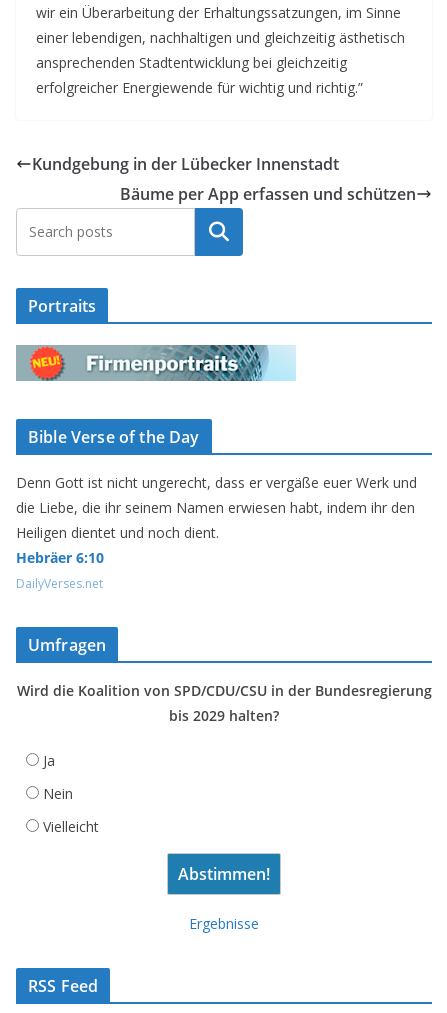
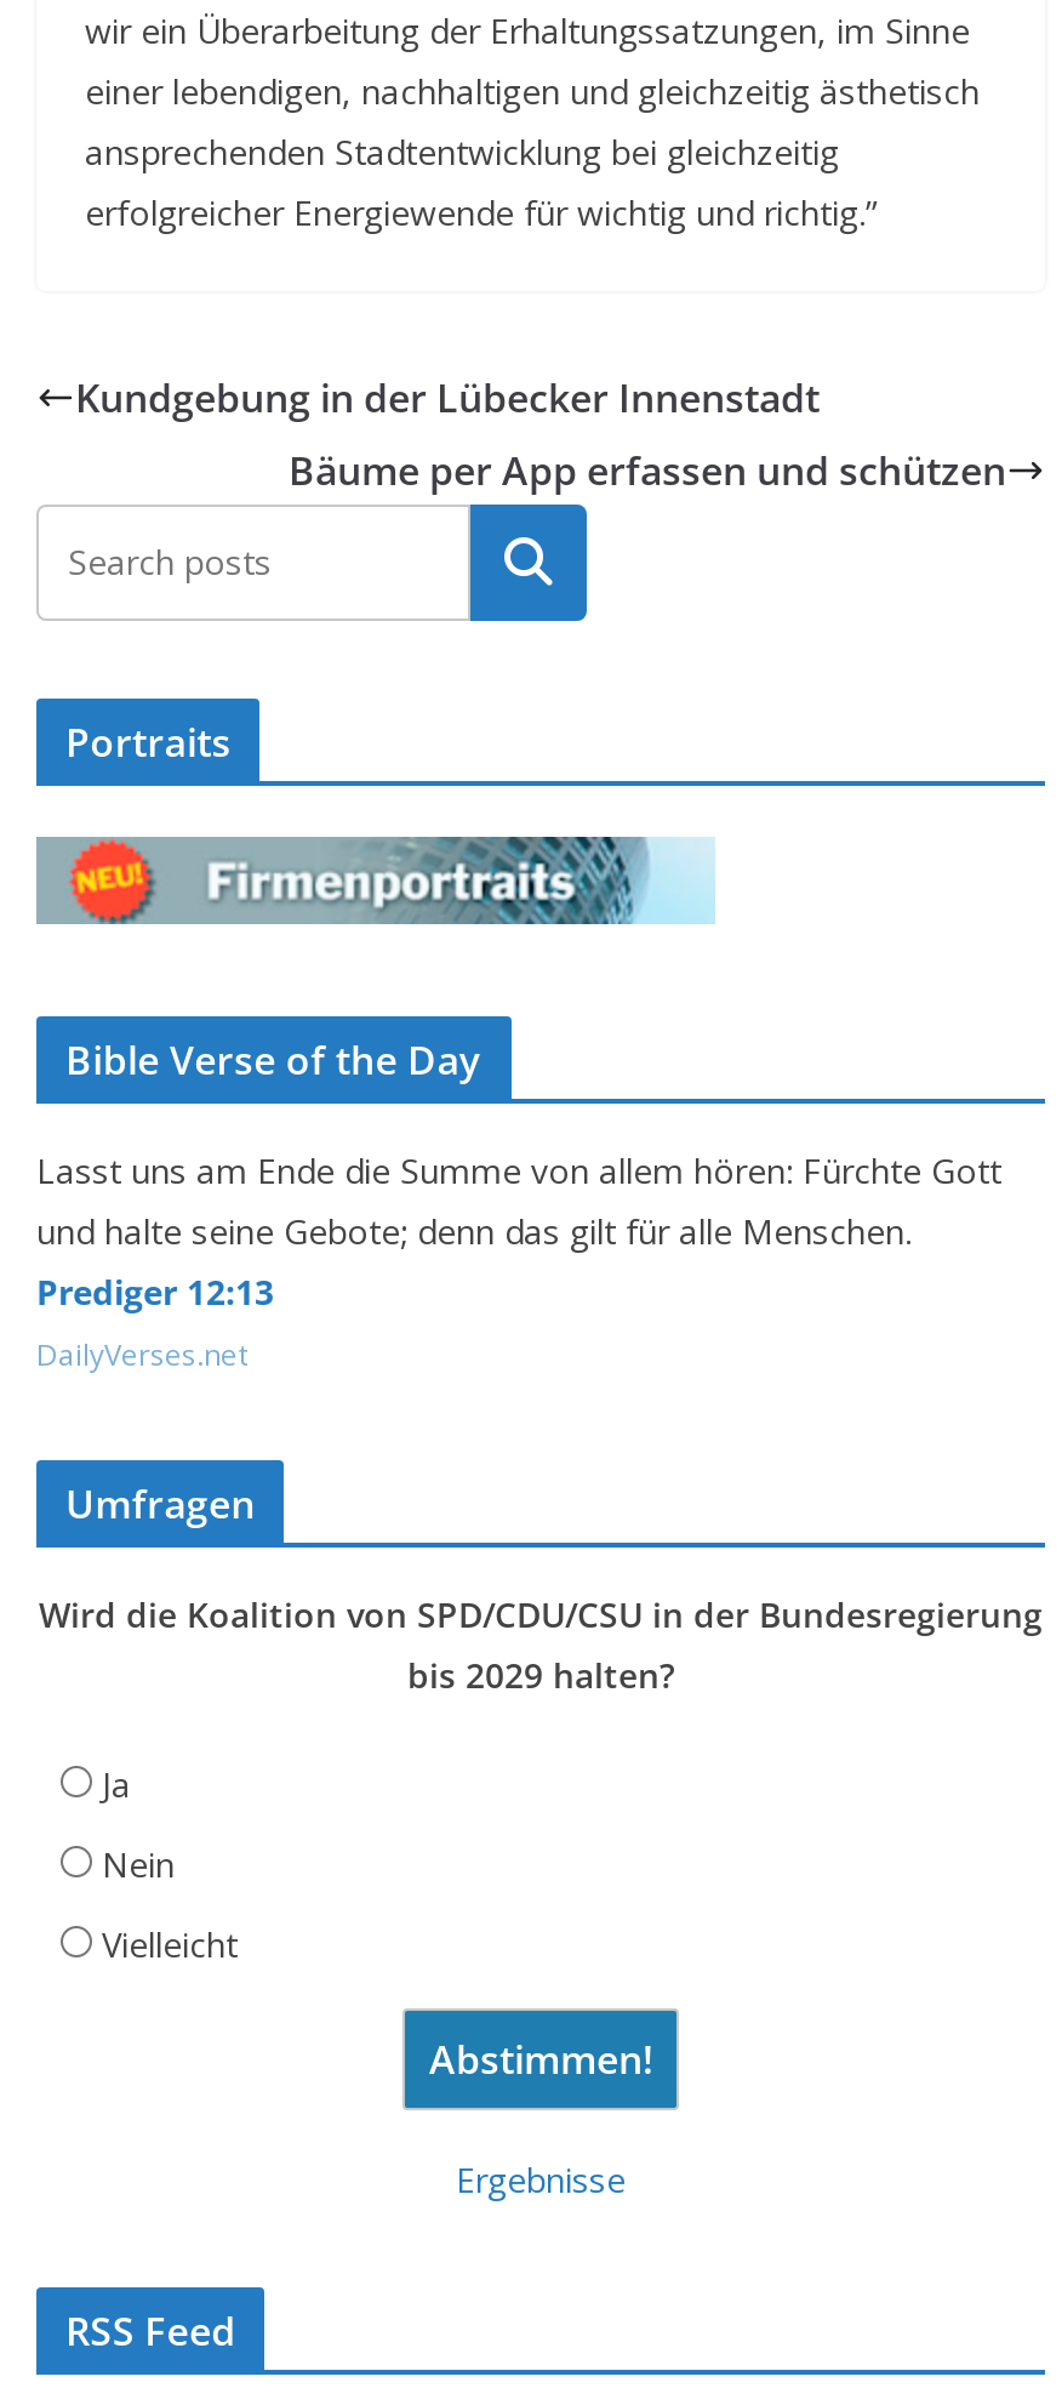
[16,473,417,567] Denn Gott ist nicht ungerecht, dass er vergäße euer Werk und | die Liebe, die ihr seinem Namen erwiesen habt, indem ihr den | Heiligen dientet und noch dient. | Hebräer 6:10 -> [36,1149,1001,1316] Lasst uns am Ende die Summe von allem hören: Fürchte Gott | und halte seine Gebote; denn das gilt für alle Menschen. | Prediger 12:13

